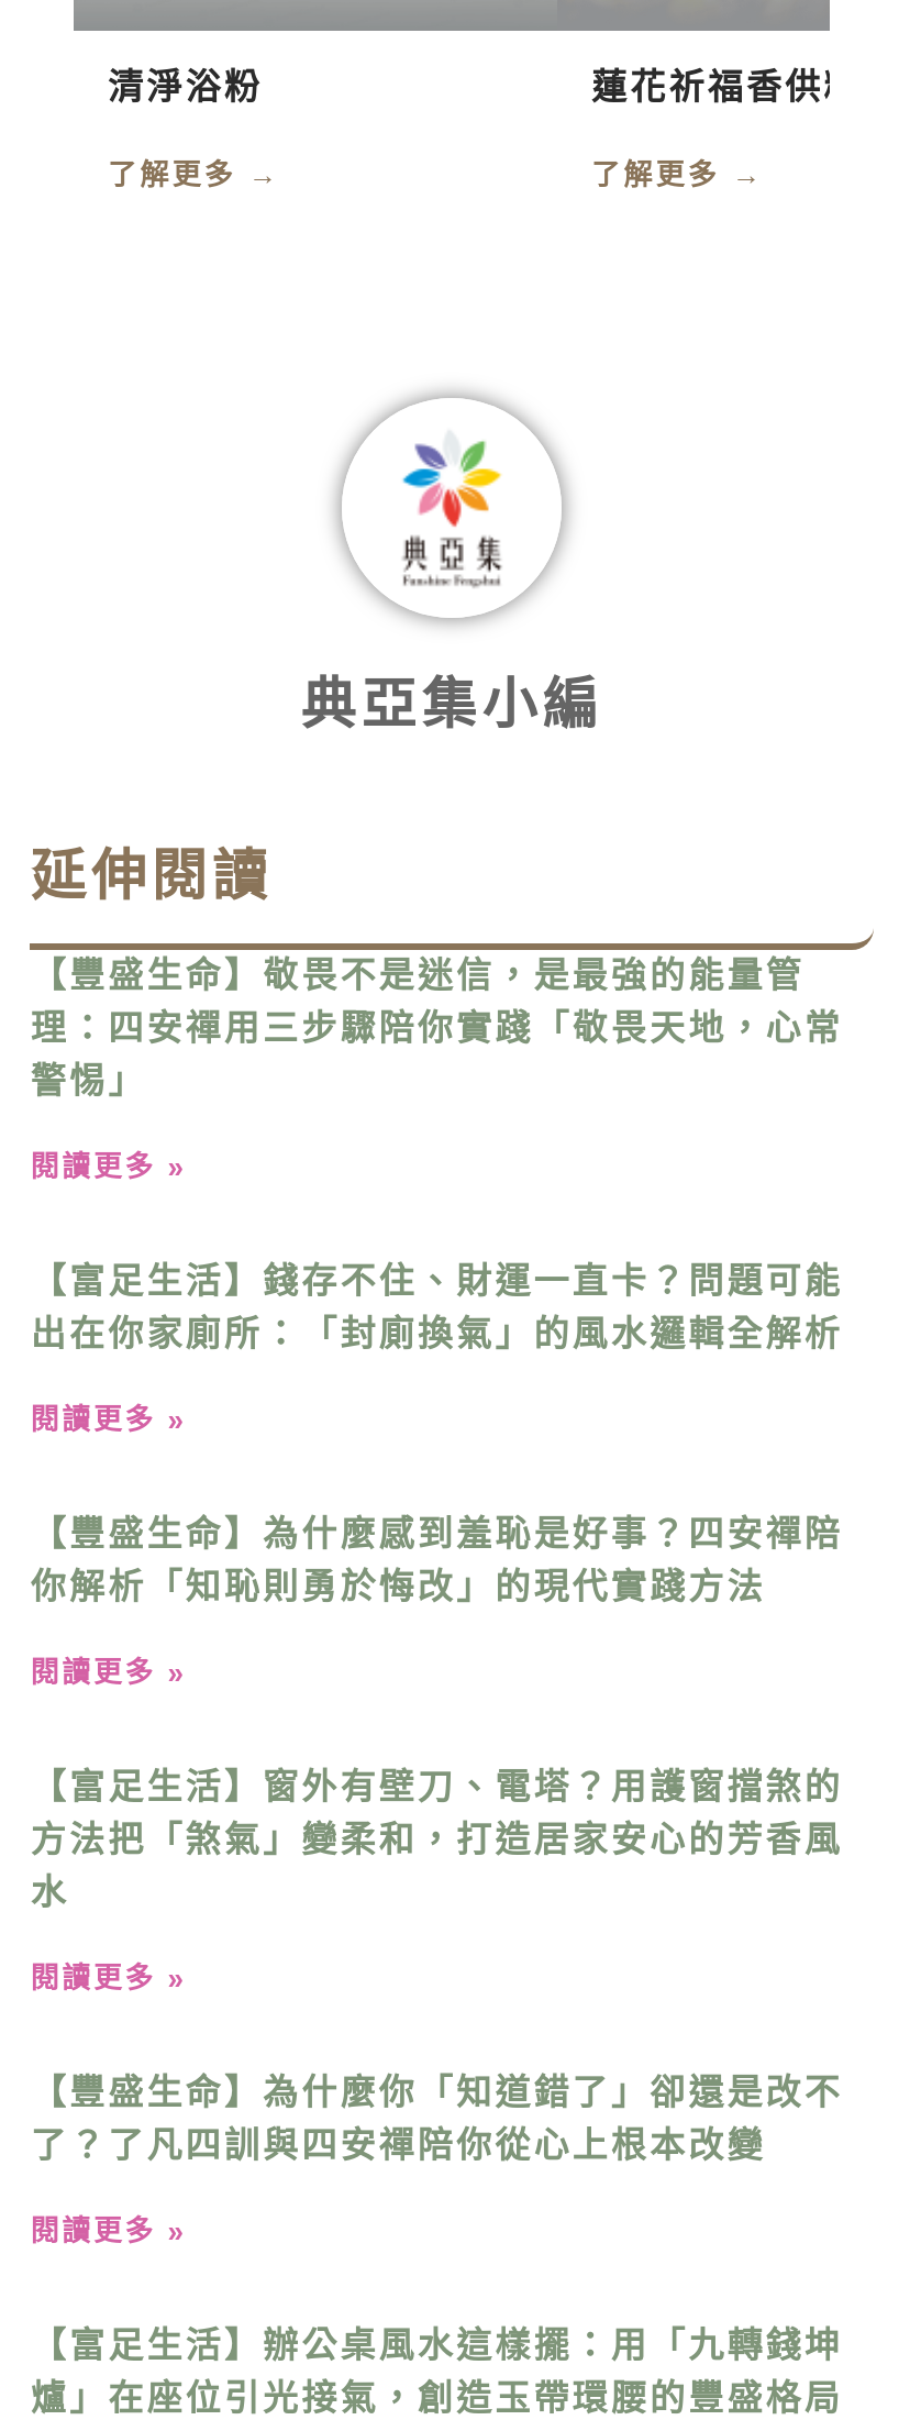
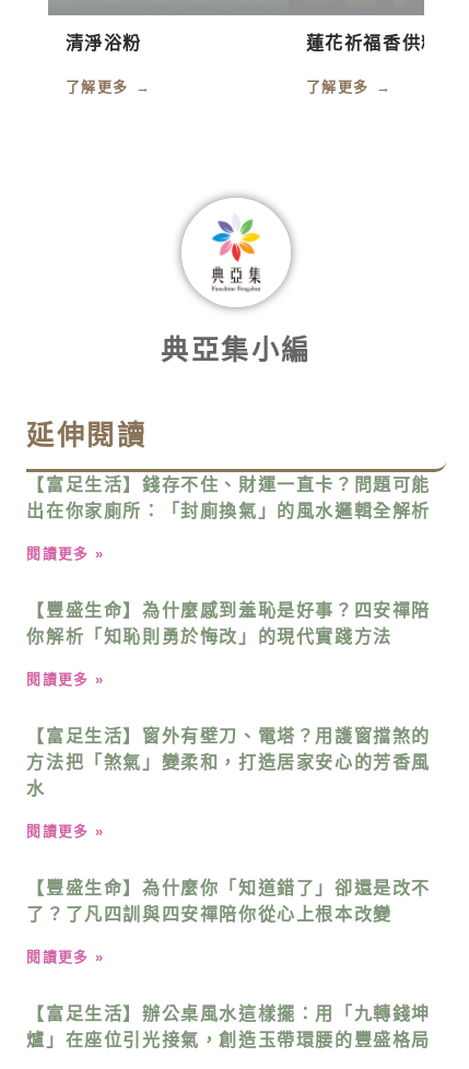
[31,957,843,1183] 【豐盛生命】敬畏不是迷信，是最強的能量管 | 理：四安禪用三步驟陪你實踐「敬畏天地，心常 | 警惕」 | 閱讀更多 » -> none

